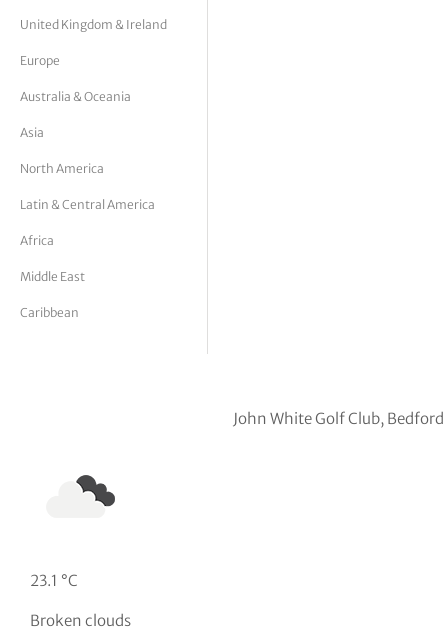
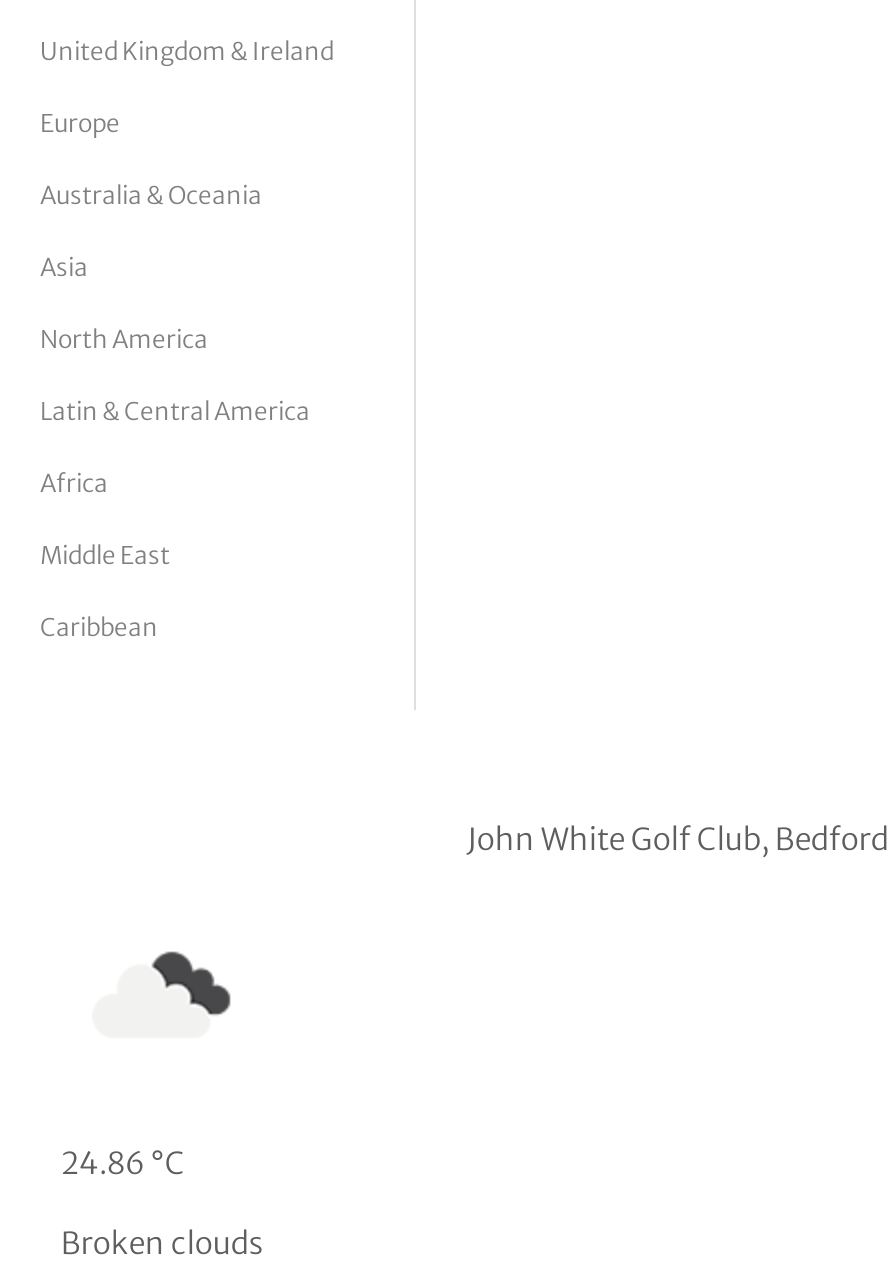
[30,571,78,590] 23.1 °C -> [61,1144,185,1182] 24.86 °C

